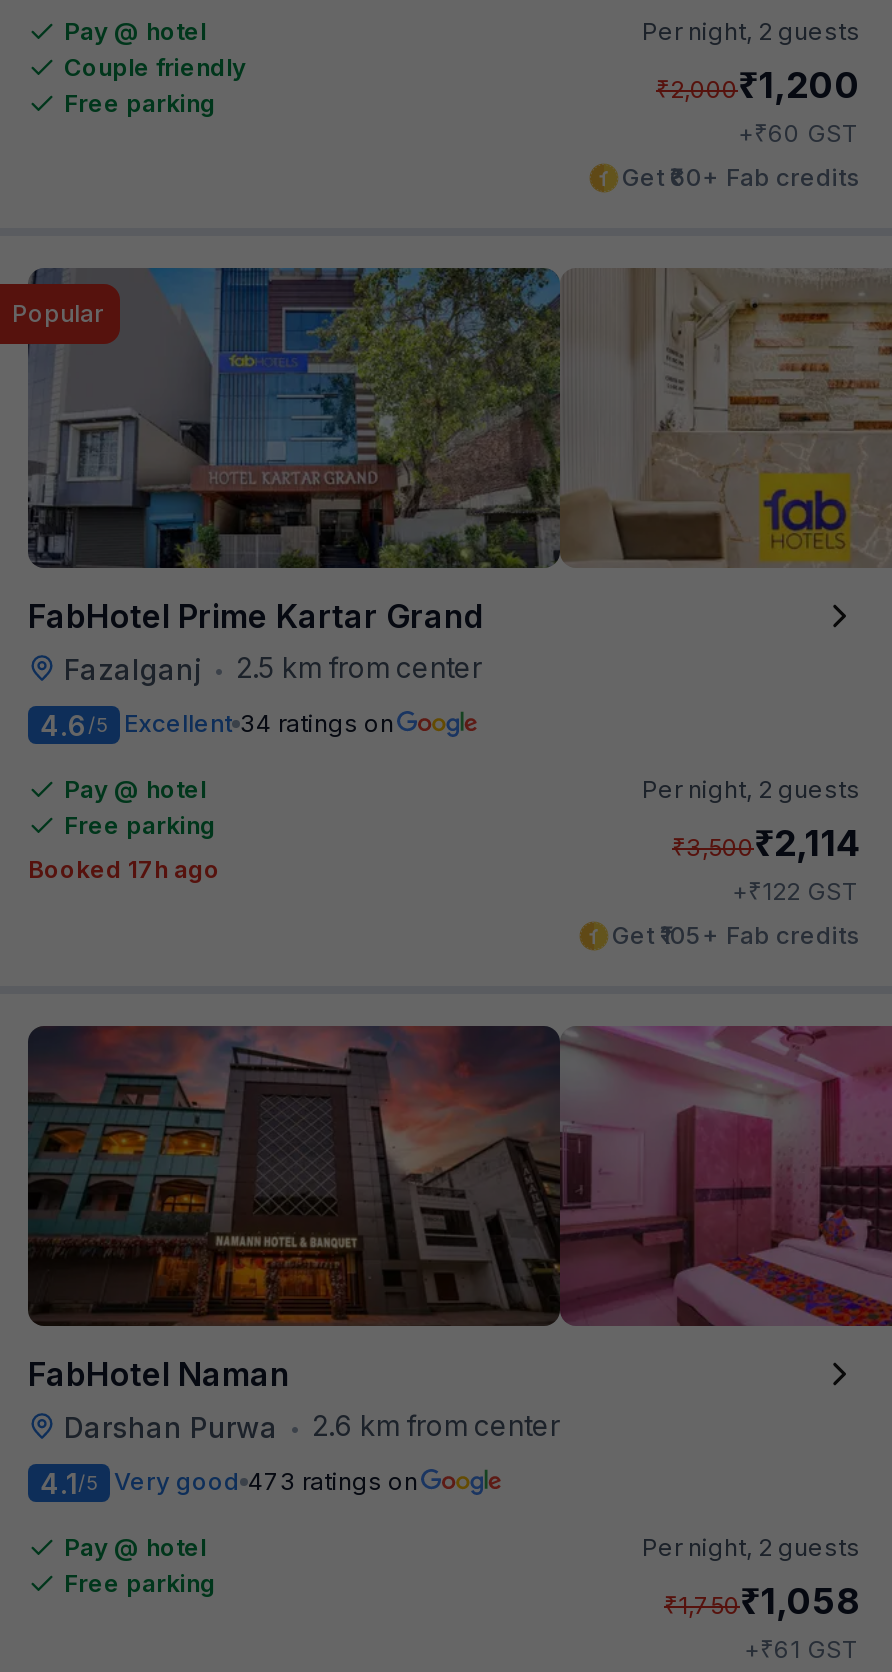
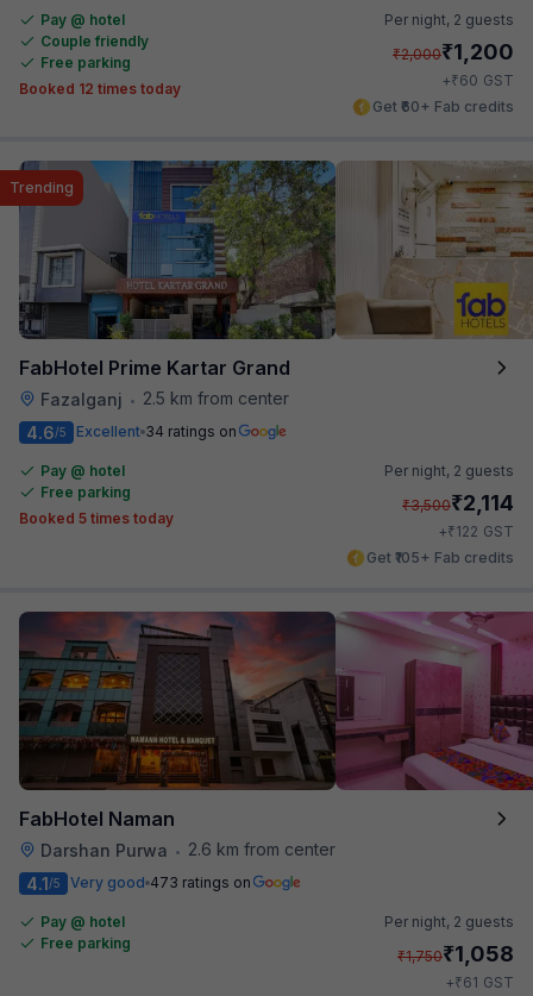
none -> [19,79,181,97] Booked 12 times today
[12,297,104,327] Popular -> [10,178,74,196] Trending
[28,853,220,883] Booked 17h ago -> [19,509,174,527] Booked 5 times today

